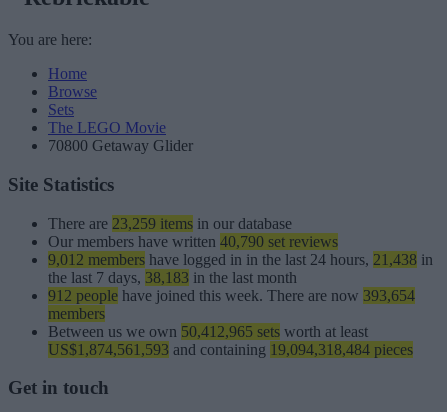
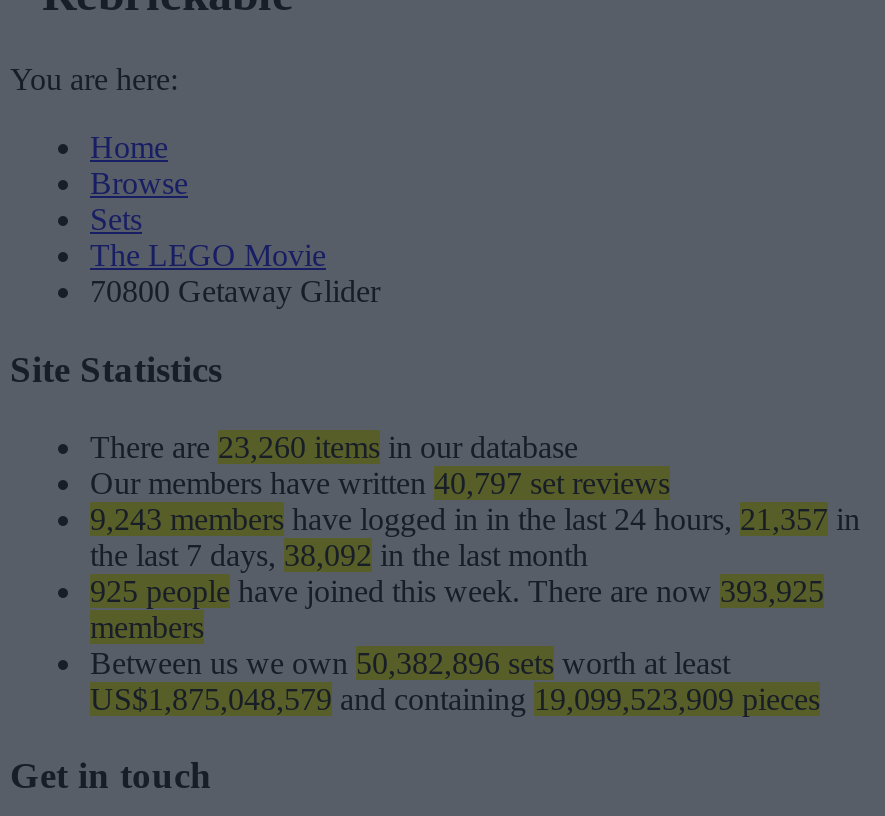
[48,215,292,232] There are 23,259 items in our database -> [90,429,578,463] There are 23,260 items in our database
[48,233,338,250] Our members have written 40,790 set reviews -> [90,465,670,499] Our members have written 40,797 set reviews
[48,251,433,268] 9,012 members have logged in in the last 24 hours, 21,438 in -> [90,501,860,535] 9,243 members have logged in in the last 24 hours, 21,357 in
[48,269,297,286] the last 7 days, 38,183 in the last month -> [90,537,588,571] the last 7 days, 38,092 in the last month
[48,287,415,304] 912 people have joined this week. There are now 393,654 -> [90,573,824,607] 925 people have joined this week. There are now 393,925
[48,323,368,340] Between us we own 50,412,965 sets worth at least -> [90,645,730,679] Between us we own 50,382,896 sets worth at least
[48,341,413,358] US$1,874,561,593 and containing 19,094,318,484 pieces -> [90,681,820,715] US$1,875,048,579 and containing 19,099,523,909 pieces

